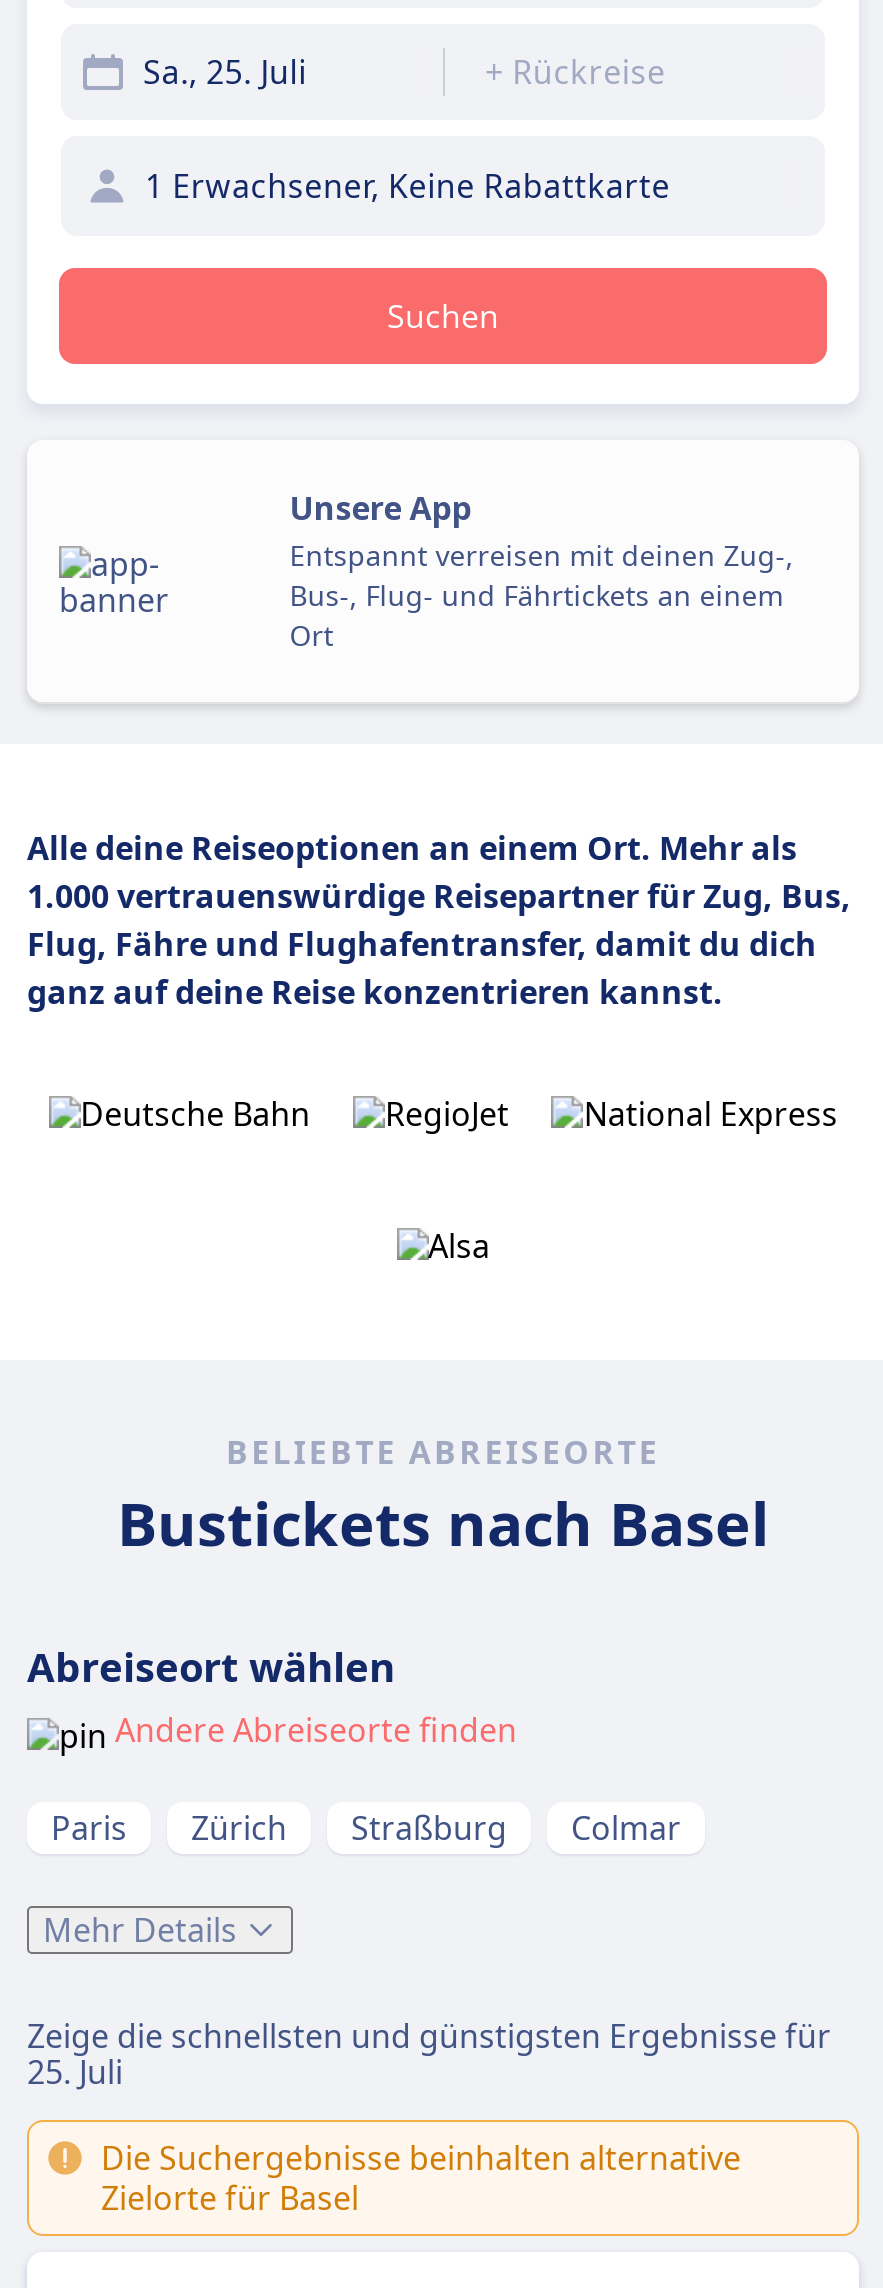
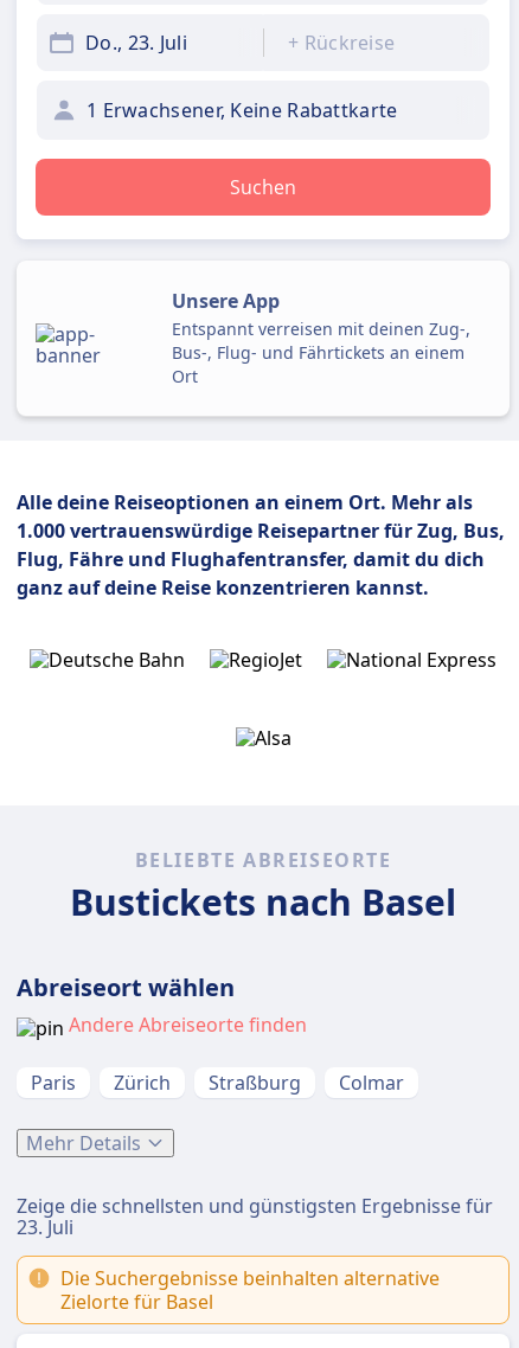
[143,50,307,94] Sa., 25. Juli -> [85,30,187,56] Do., 23. Juli
[27,2050,123,2094] 25. Juli -> [17,1214,73,1240] 23. Juli

